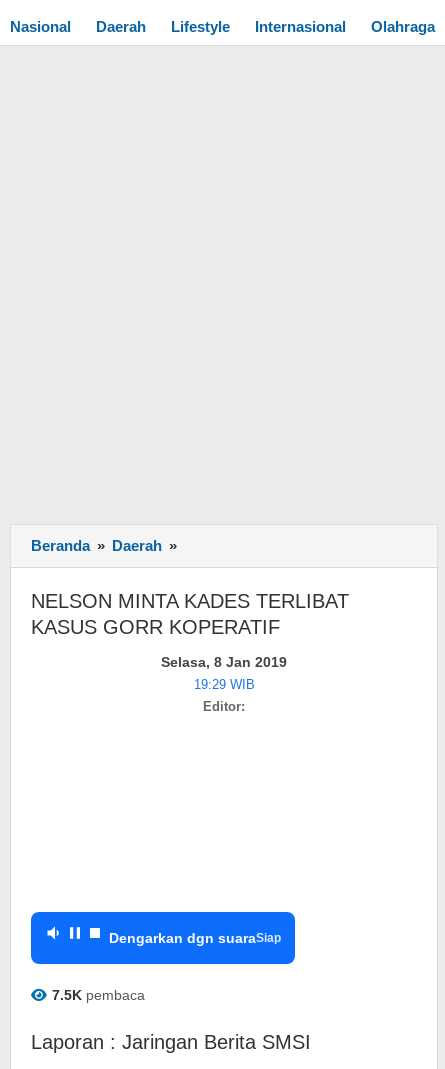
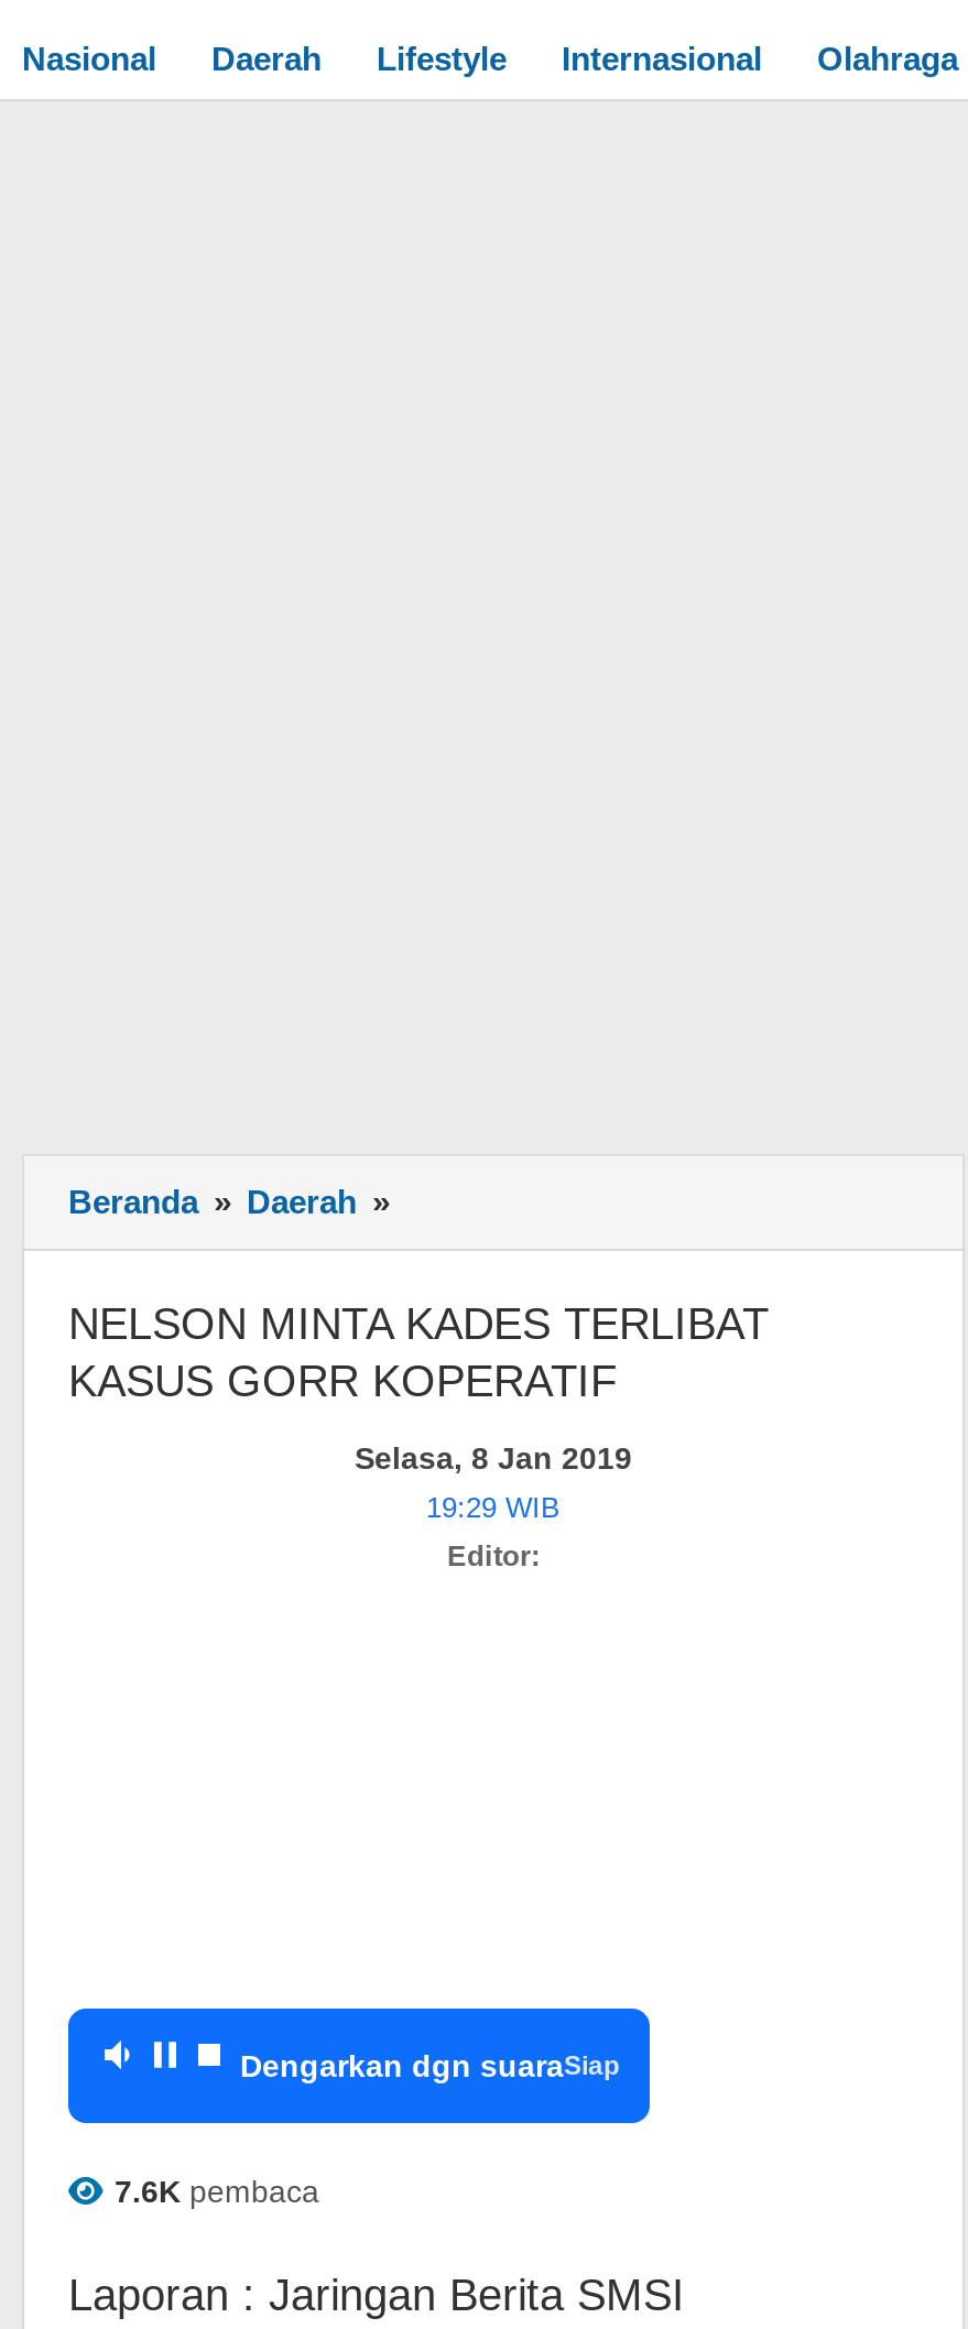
[52,987,145,1003] 7.5K pembaca -> [115,2174,319,2209] 7.6K pembaca

